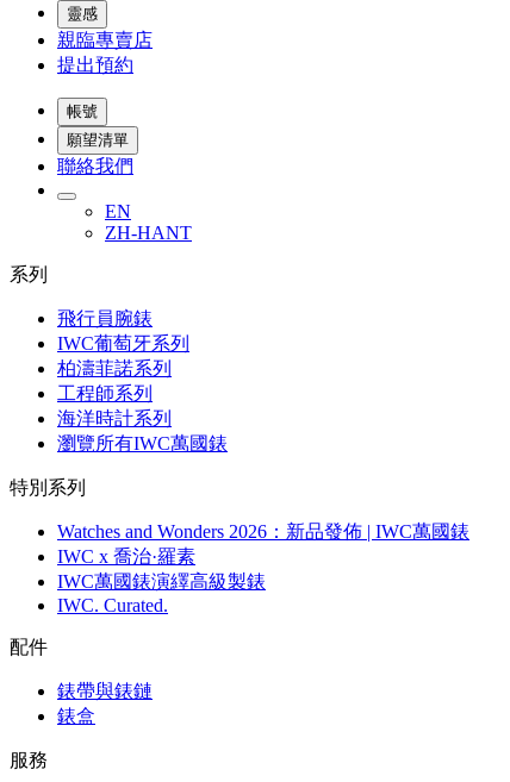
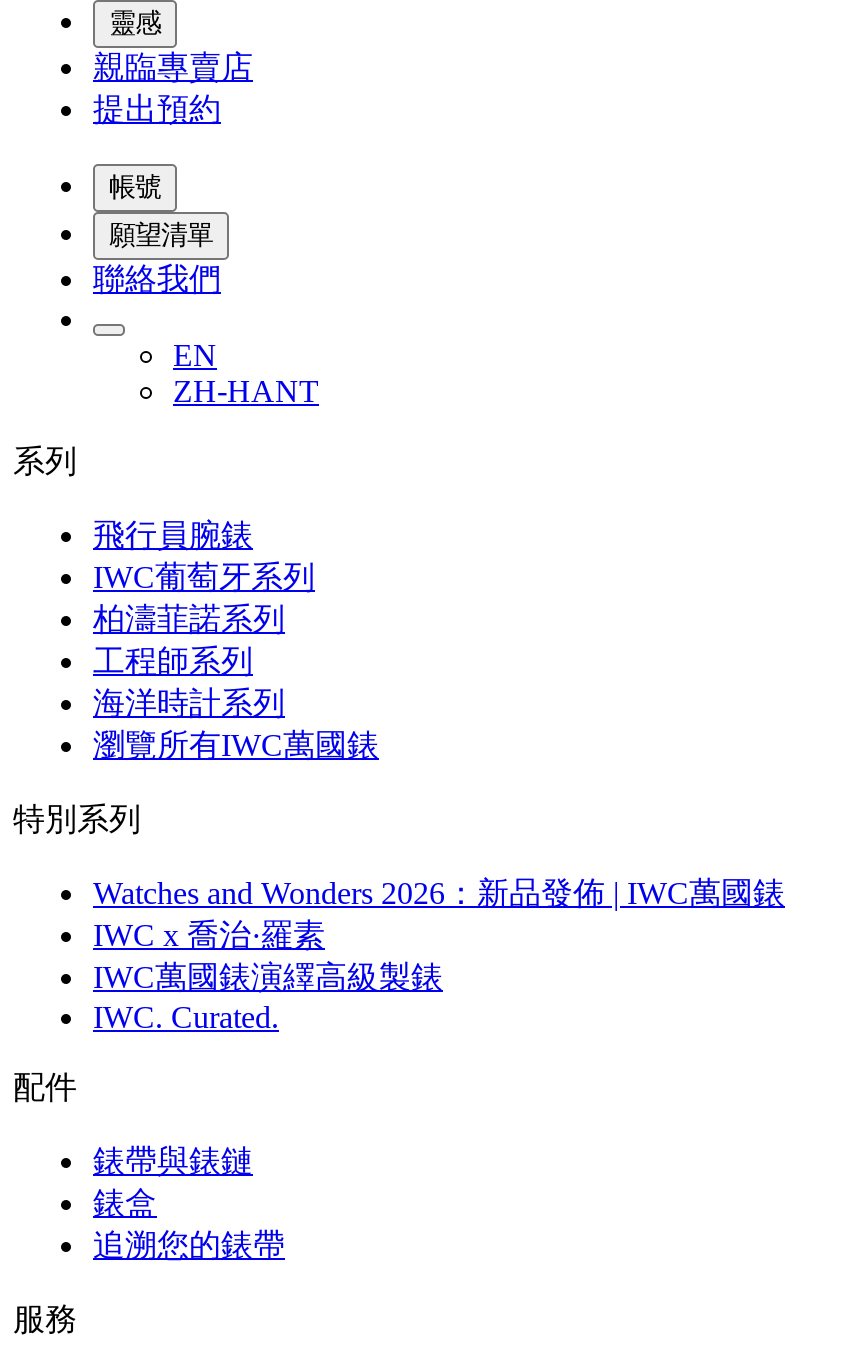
none -> [93,1229,285,1263] 追溯您的錶帶

